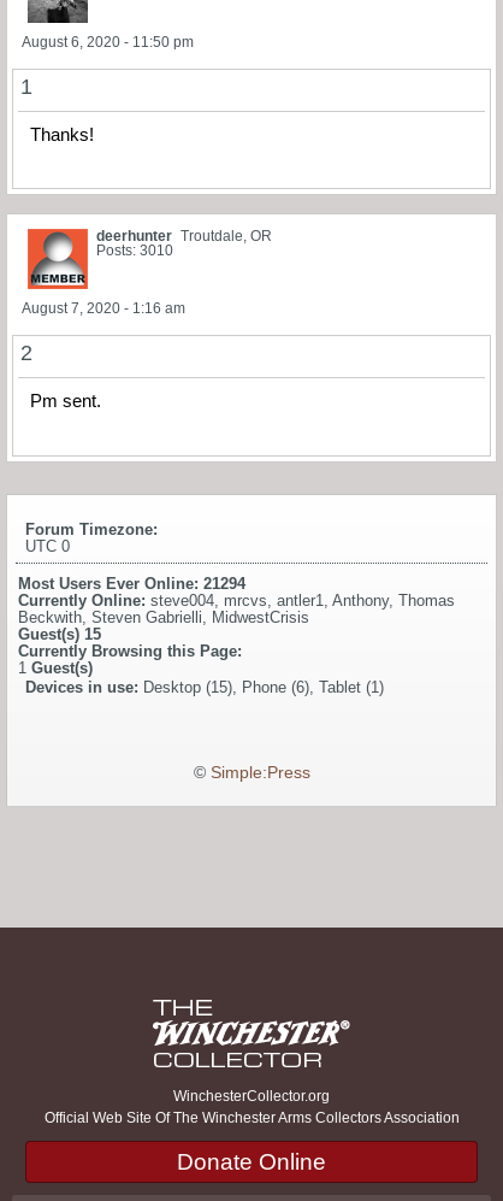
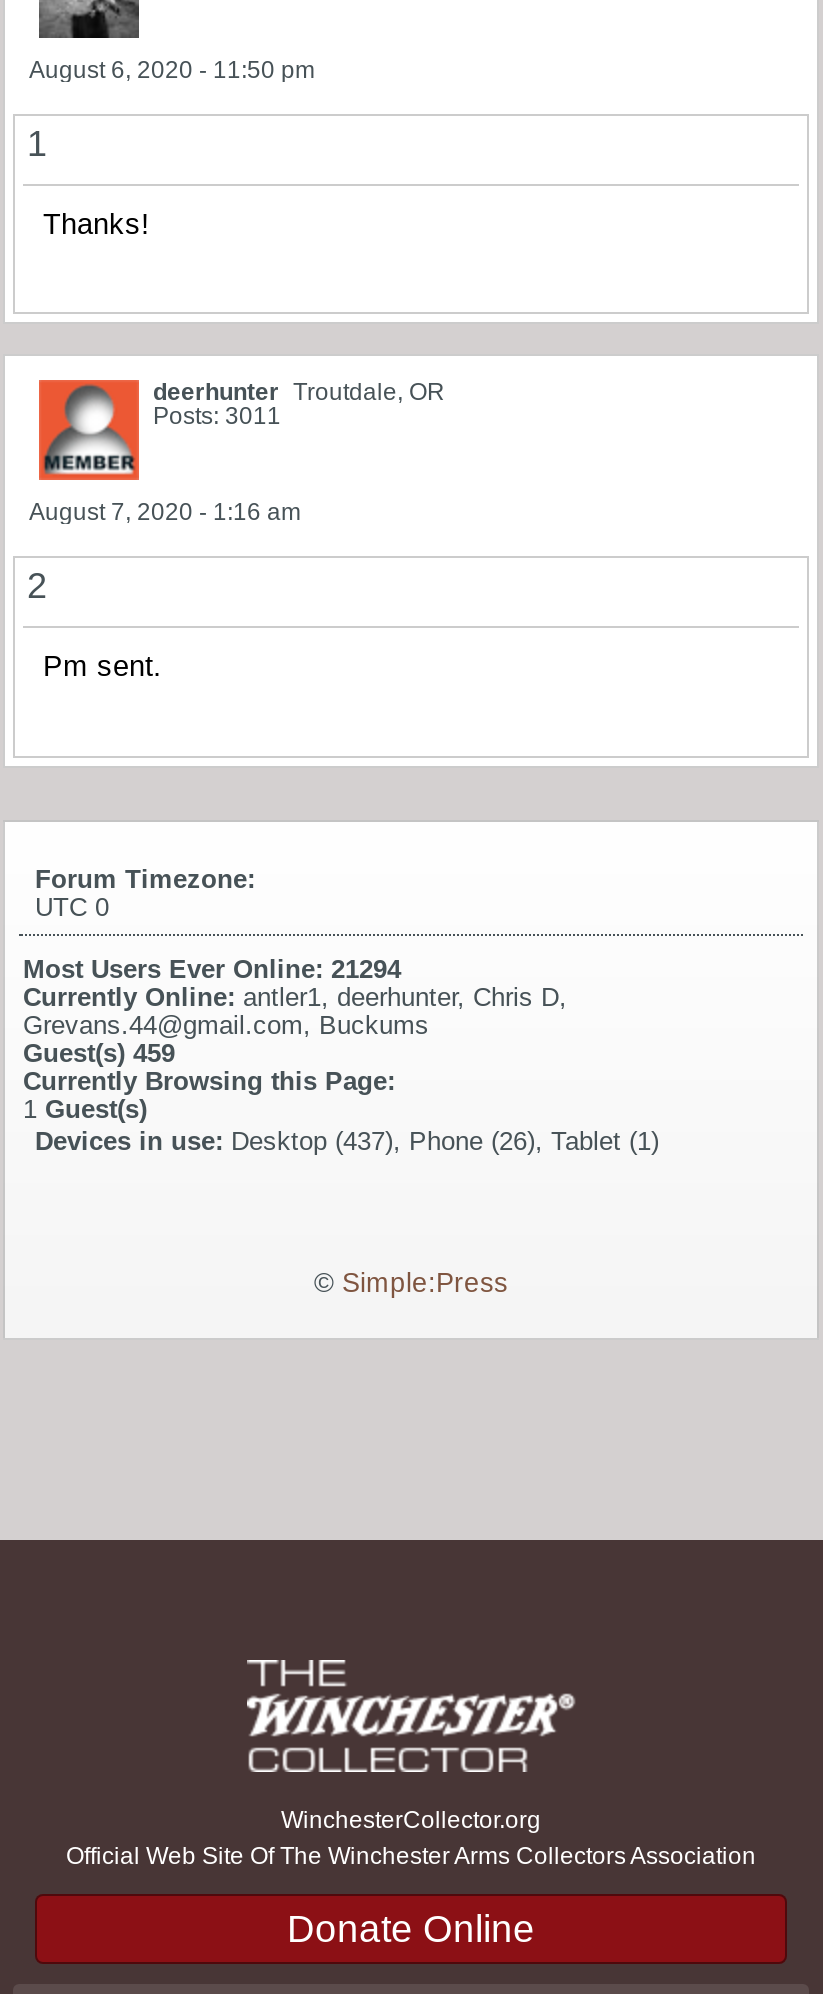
[96,242,173,259] Posts: 3010 -> [153,403,281,431] Posts: 3011
[18,591,455,643] Currently Online: steve004, mrcvs, antler1, Anthony, Thomas | Beckwith, Steven Gabrielli, MidwestCrisis | Guest(s) 15 -> [23,982,567,1068] Currently Online: antler1, deerhunter, Chris D, | Grevans.44@gmail.com, Buckums | Guest(s) 459
[25,678,384,696] Devices in use: Desktop (15), Phone (6), Tablet (1) -> [35,1126,659,1156] Devices in use: Desktop (437), Phone (26), Tablet (1)

